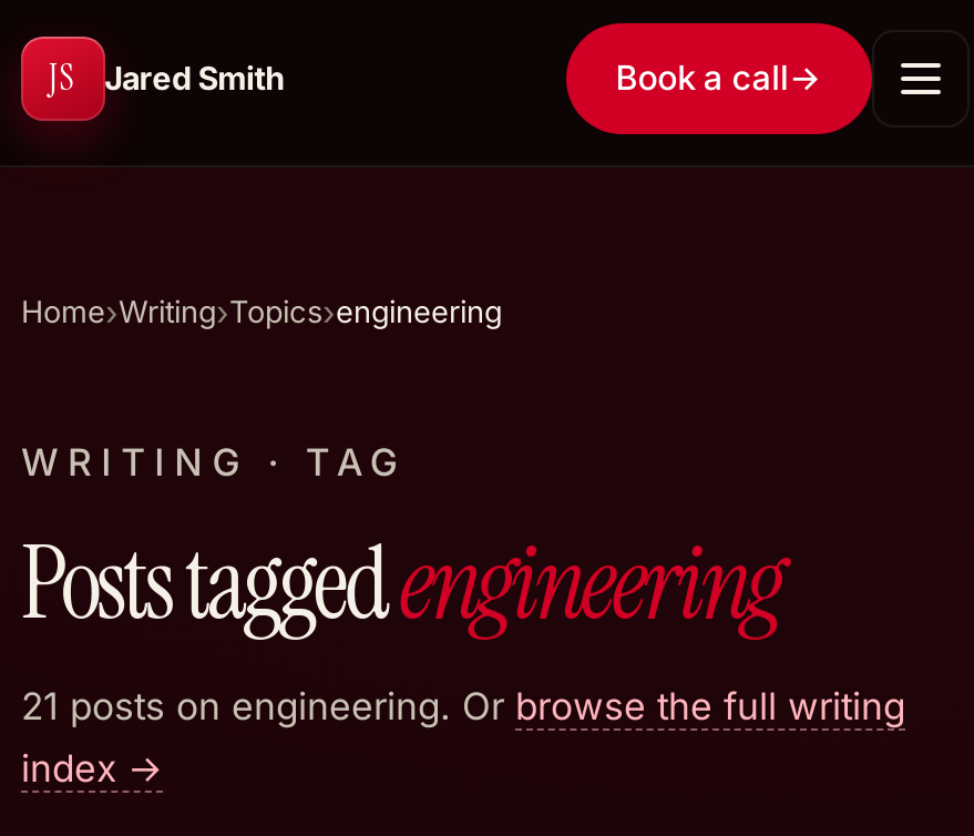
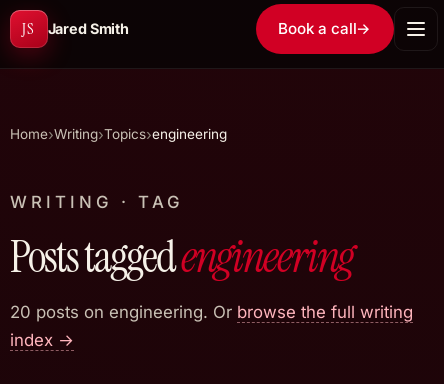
[21,683,905,728] 21 posts on engineering. Or browse the full writing -> [10,302,413,322] 20 posts on engineering. Or browse the full writing

